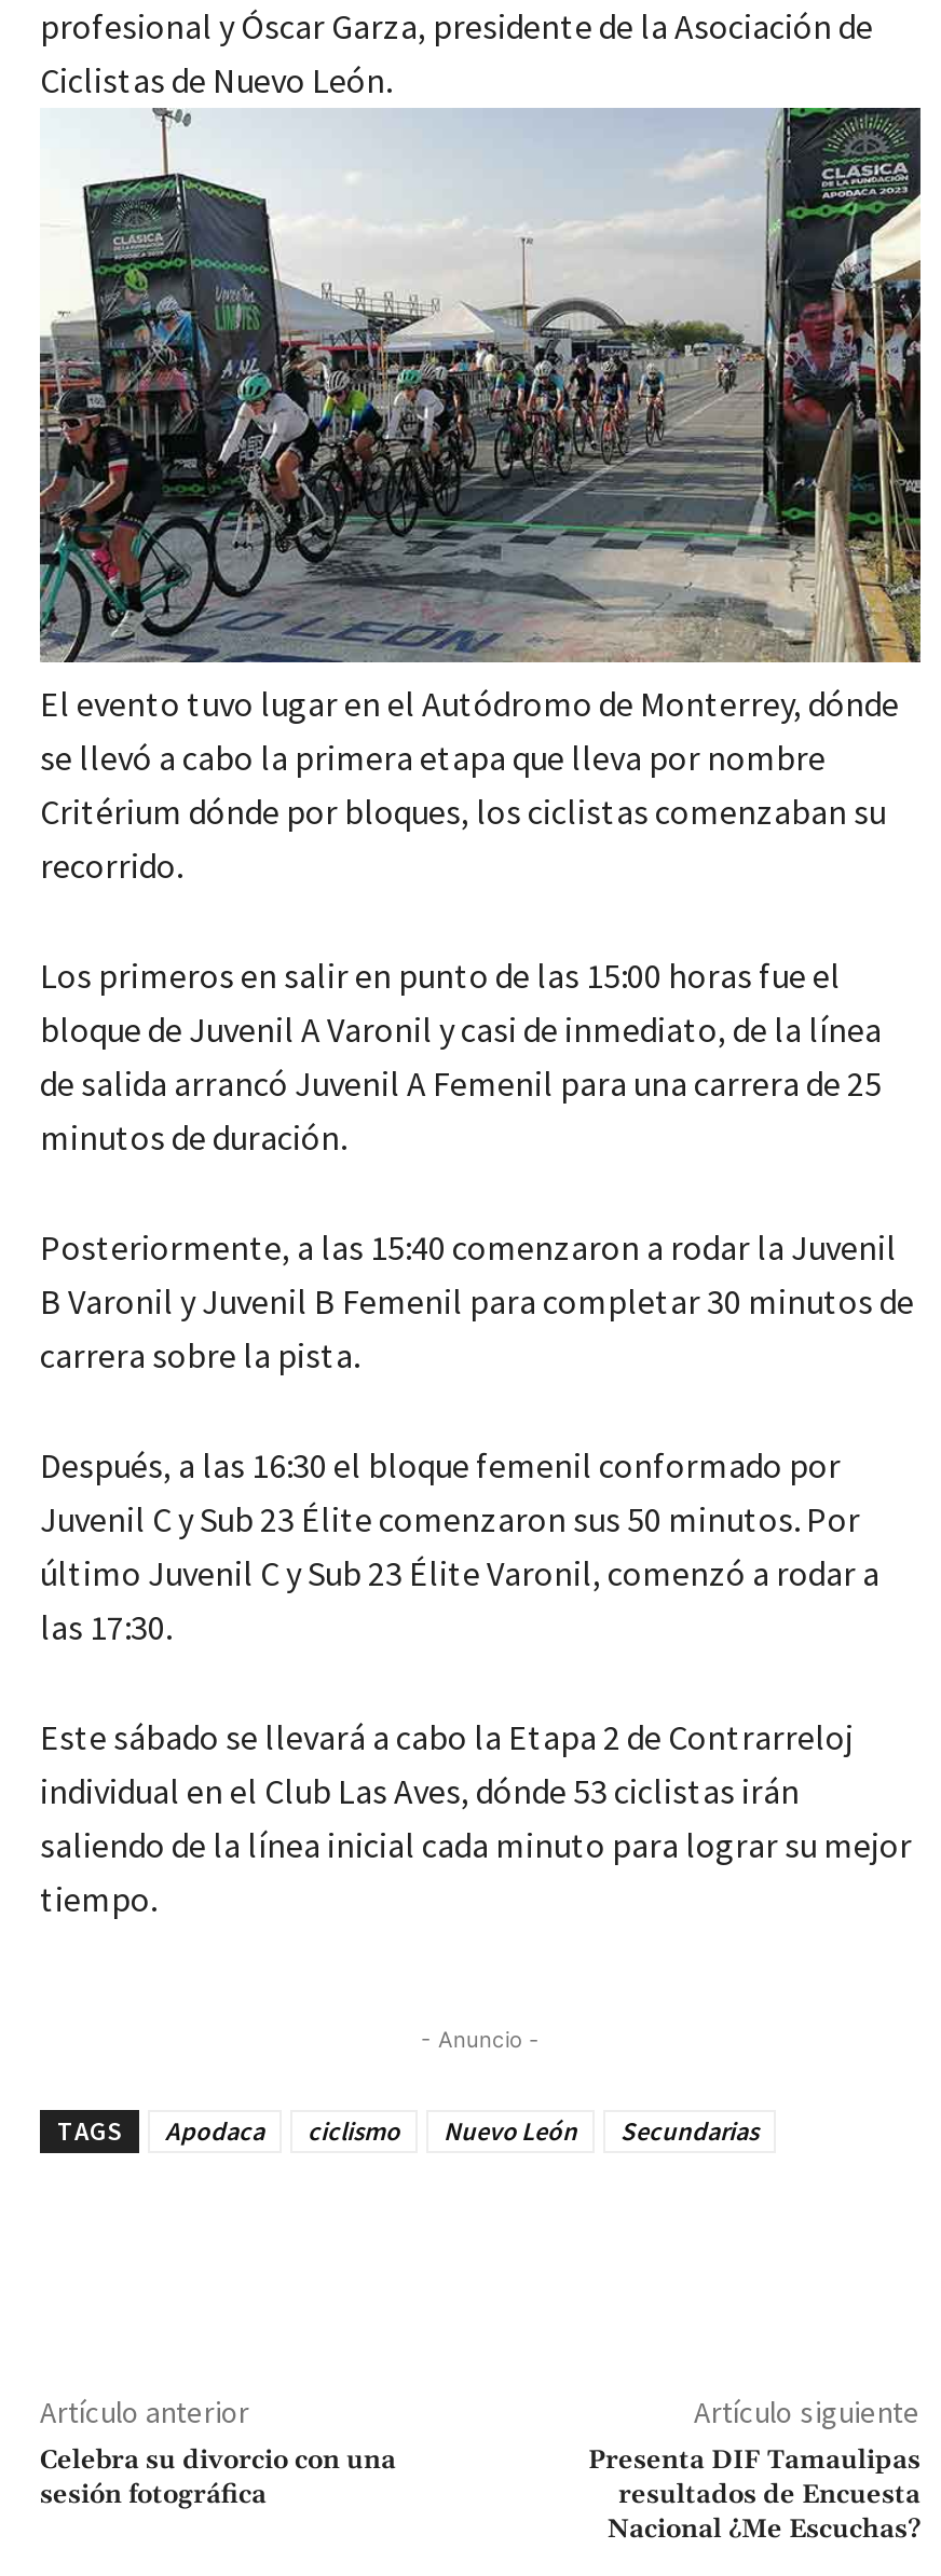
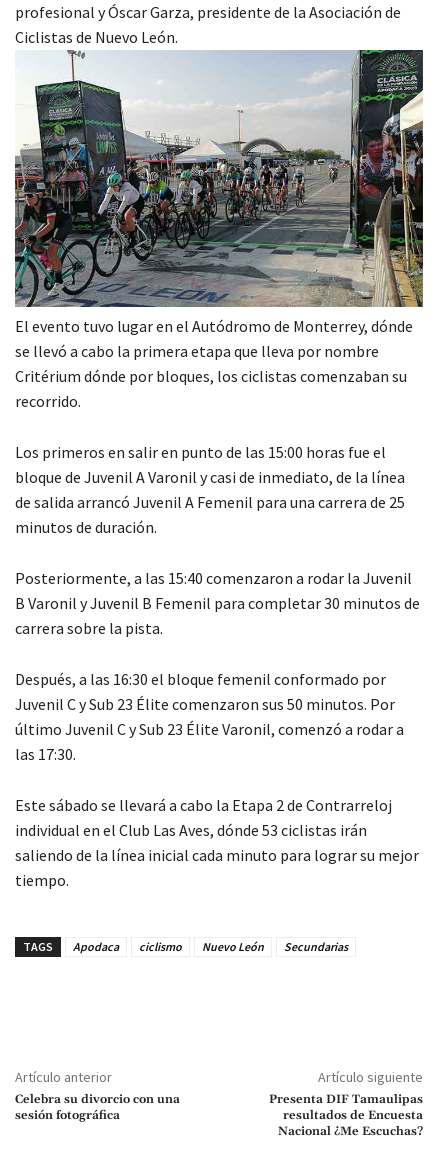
[421,2025,540,2051] - Anuncio - -> none

